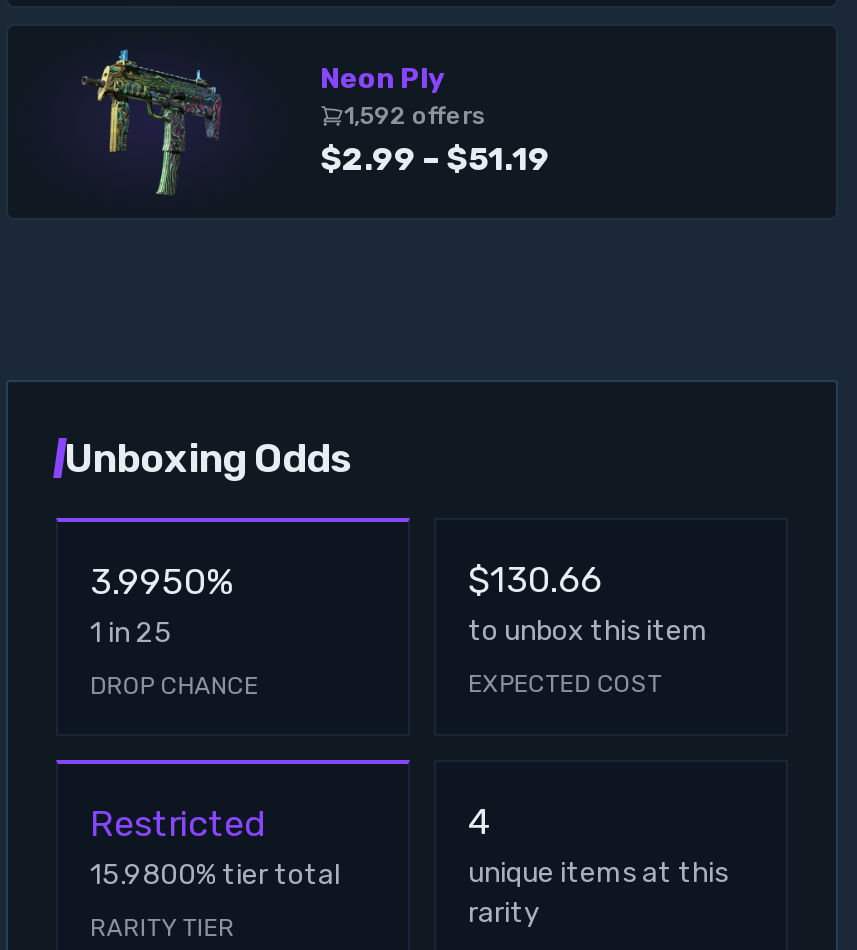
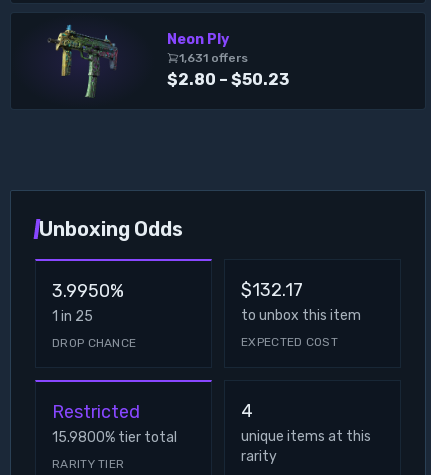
[344,102,486,130] 1,592 offers -> [179,51,248,65] 1,631 offers
[320,140,550,178] $2.99 – $51.19 -> [167,70,289,89] $2.80 – $50.23
[468,558,602,602] $130.66 -> [241,279,303,301] $132.17

